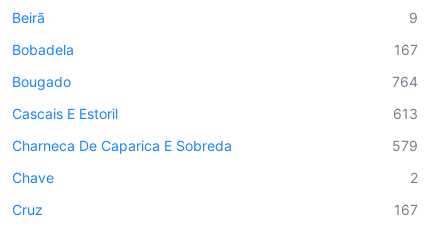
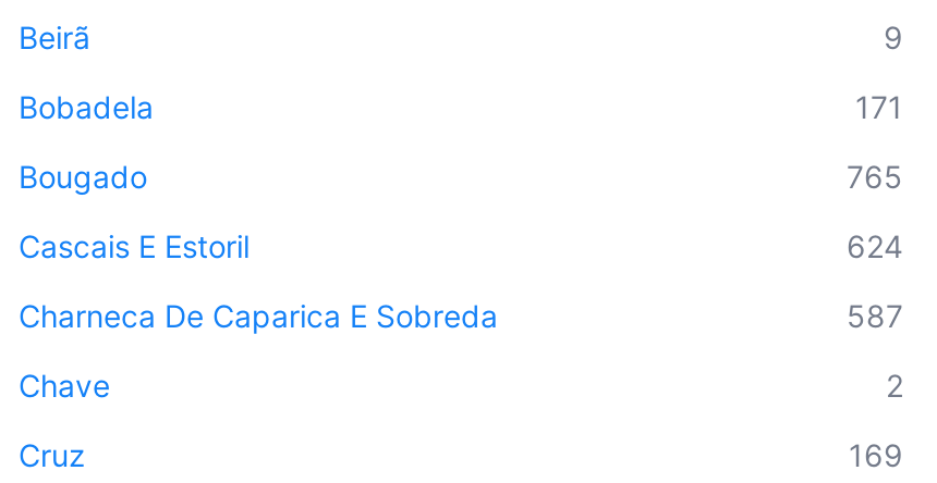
[394,41,418,58] 167 -> [855,87,903,124] 171
[392,73,418,90] 764 -> [847,157,903,194] 765
[393,105,418,122] 613 -> [847,226,903,263] 624
[392,137,418,154] 579 -> [847,296,903,333] 587
[394,201,418,218] 167 -> [849,435,903,472] 169

